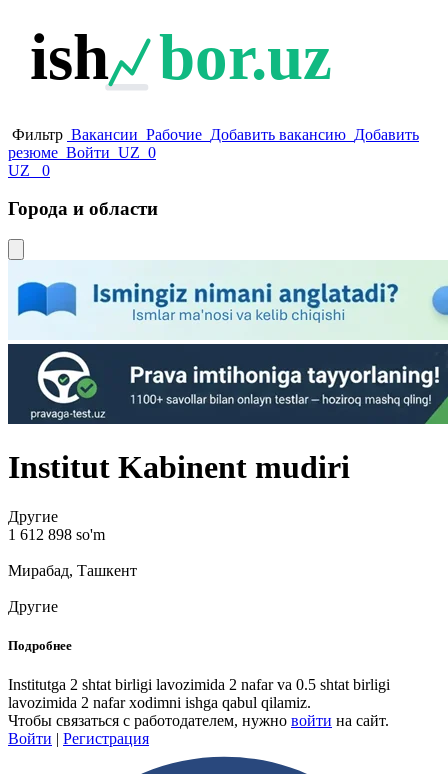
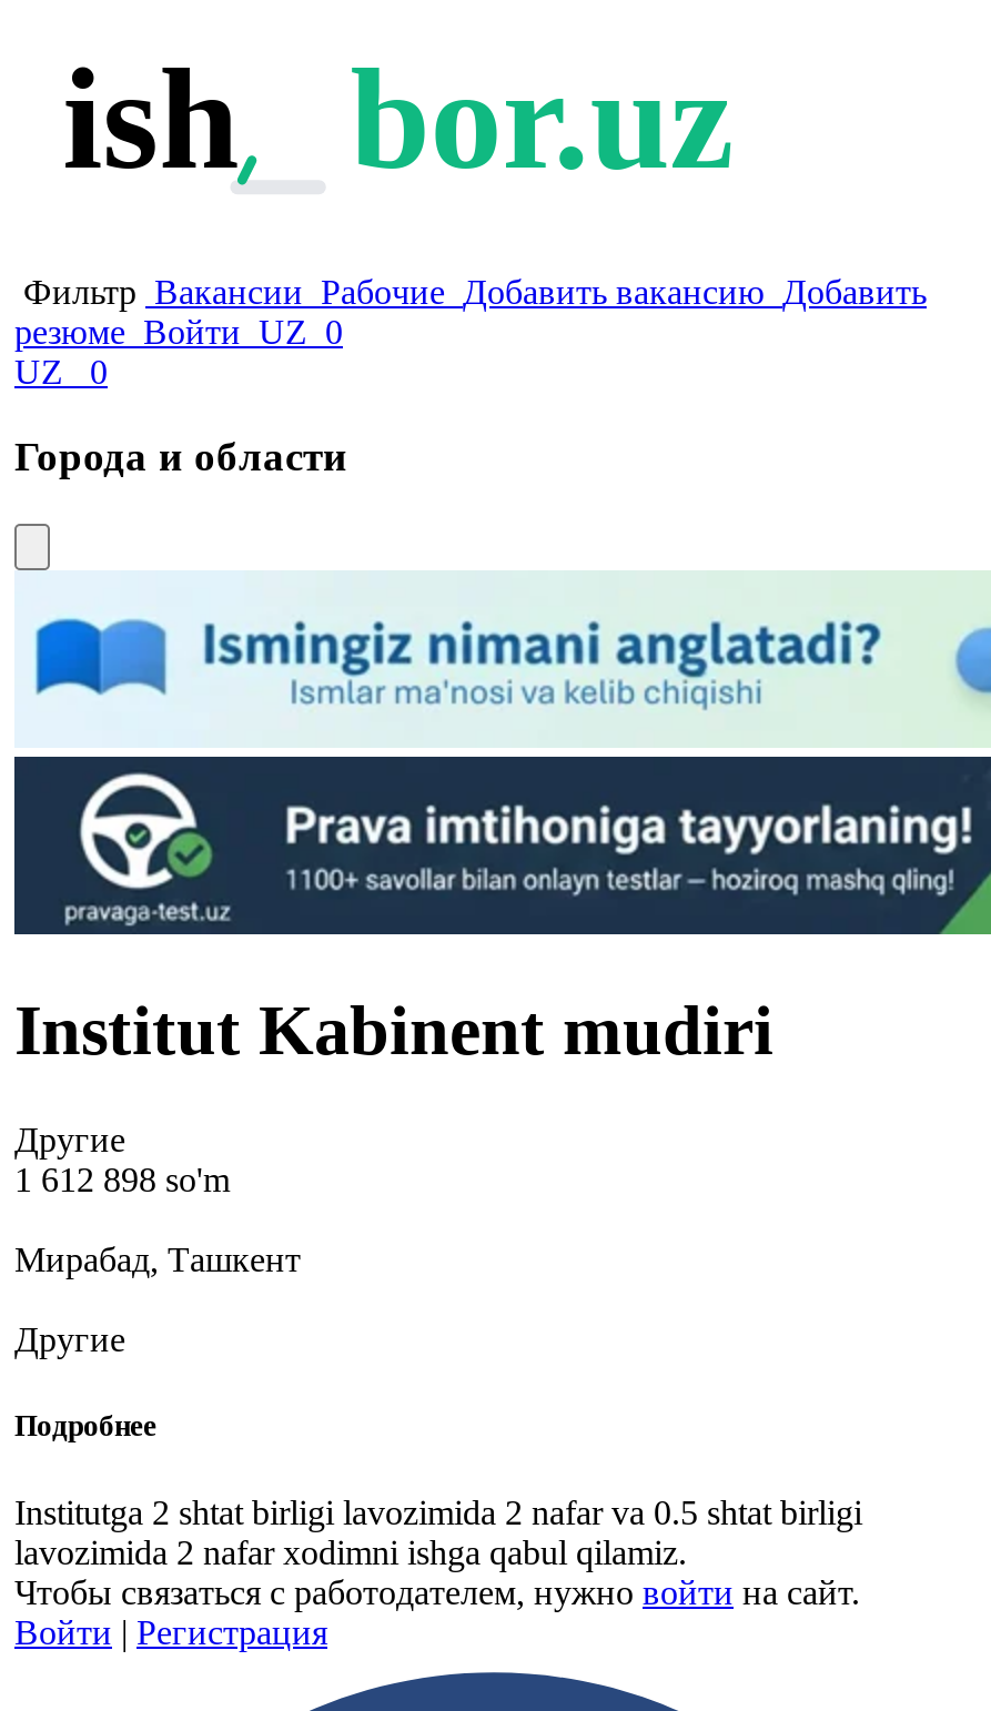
[114,37,152,77] [image] -> none

